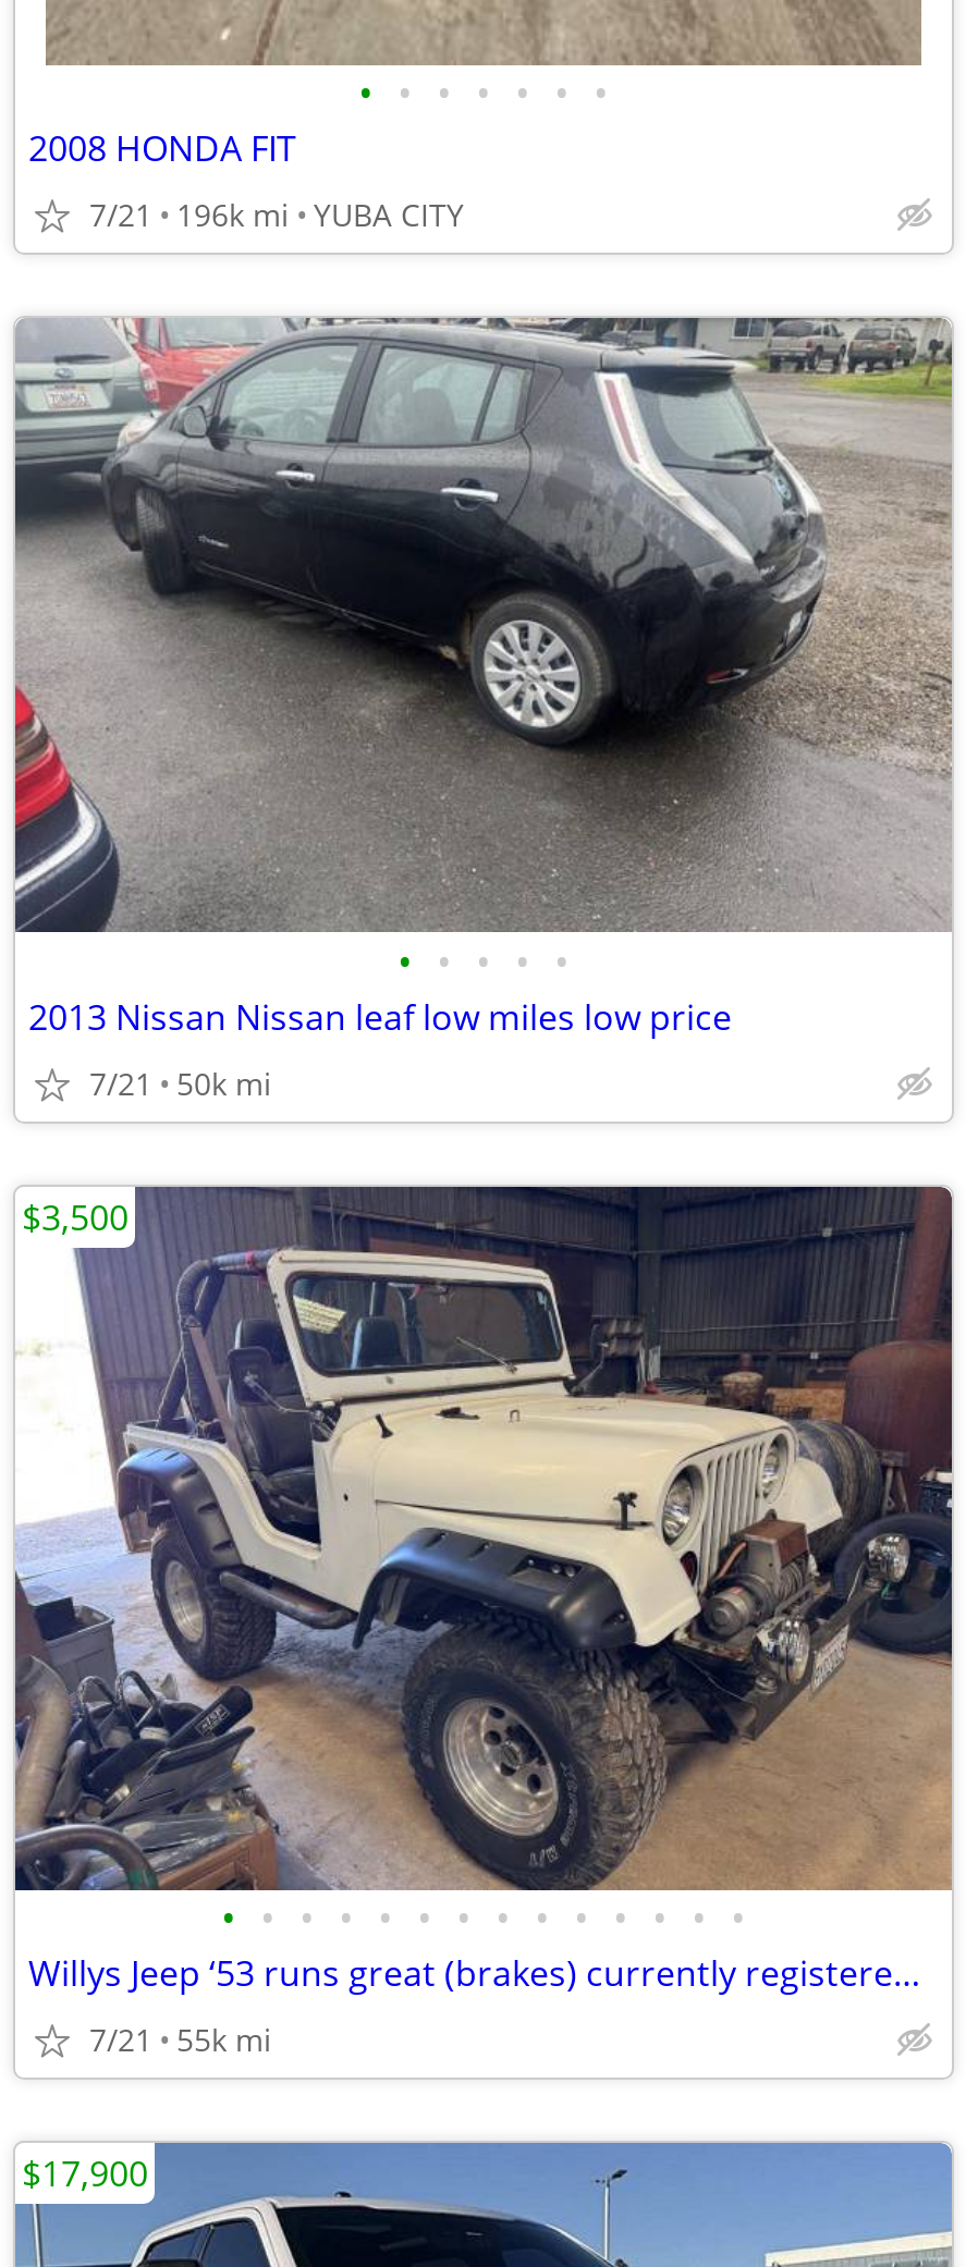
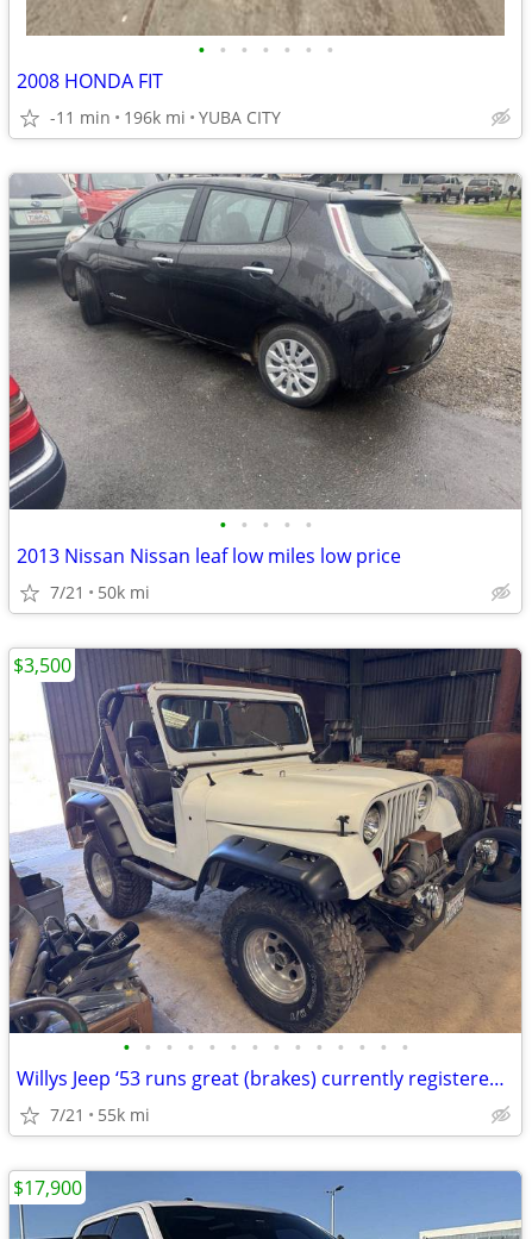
[89,194,464,235] 7/21 196k mi YUBA CITY -> [50,106,281,129] -11 min 196k mi YUBA CITY

